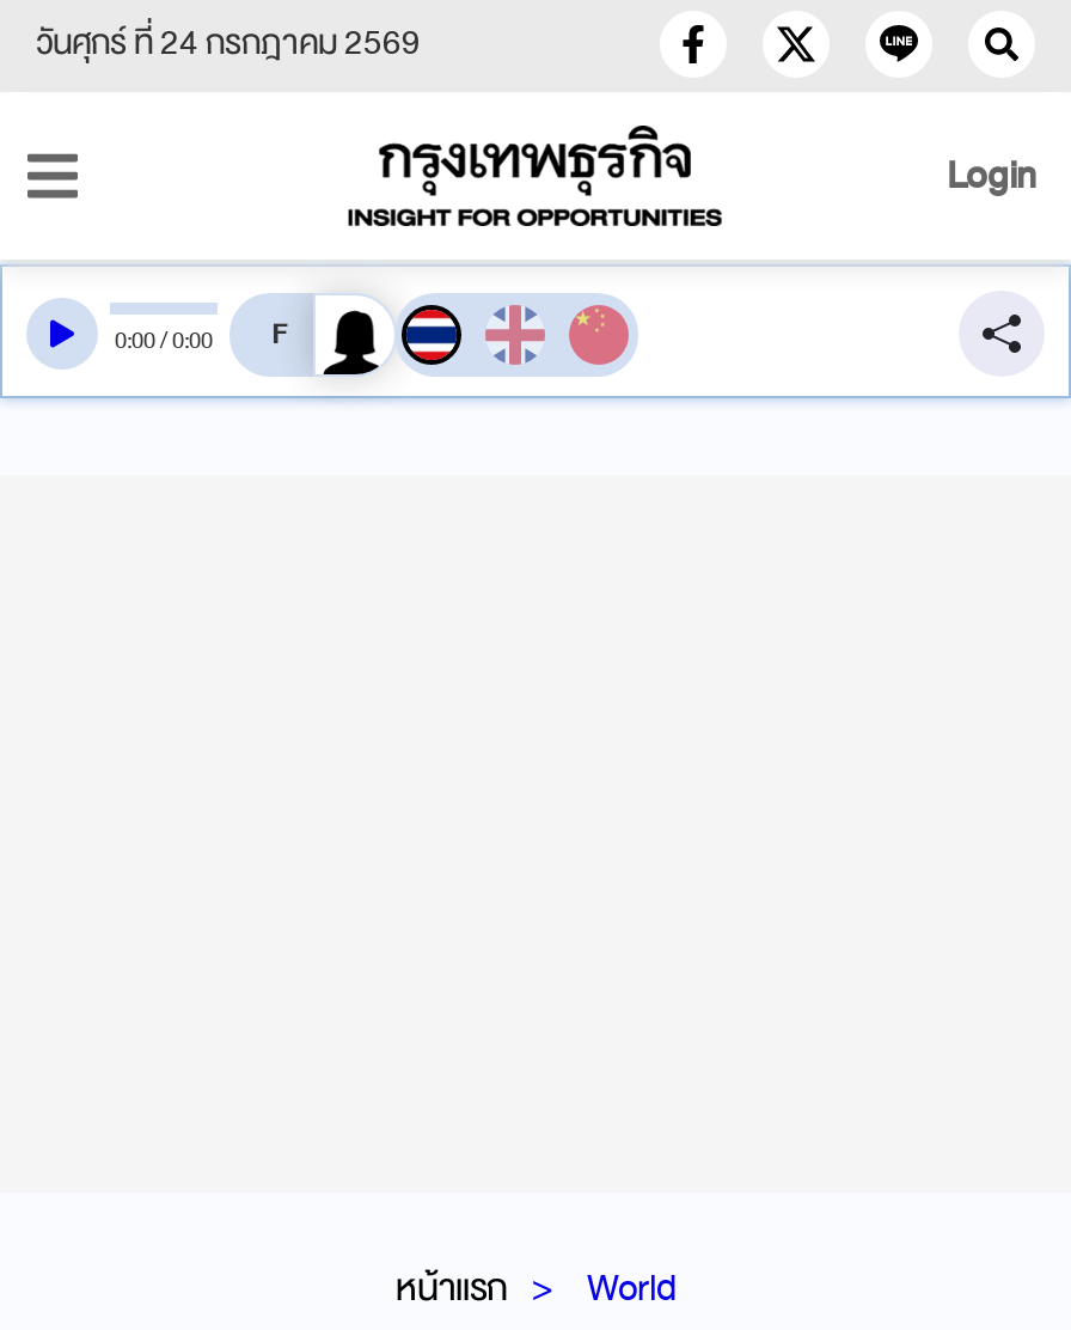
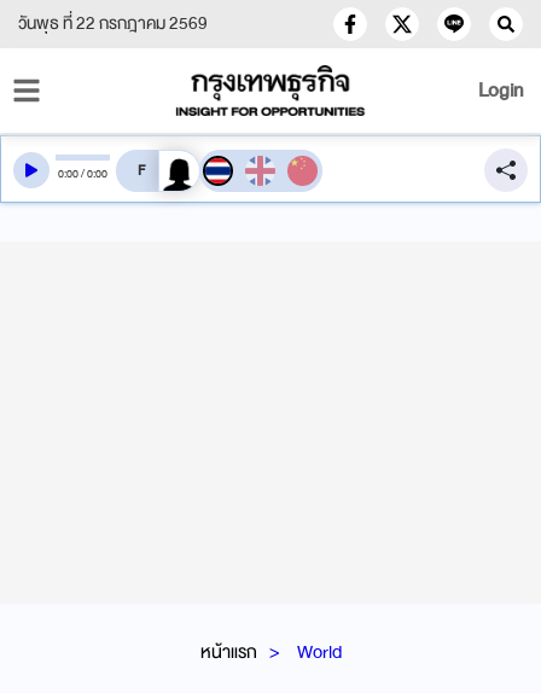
[36,13,421,73] วันศุกร์ ที่ 24 กรกฎาคม 2569 -> [18,8,208,39] วันพุธ ที่ 22 กรกฎาคม 2569

